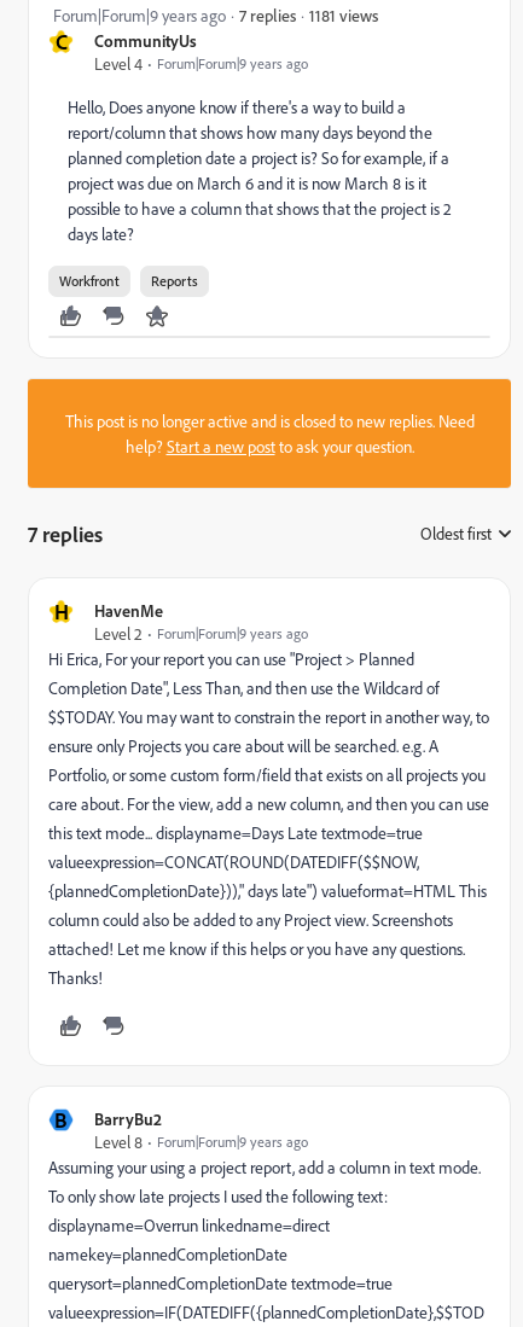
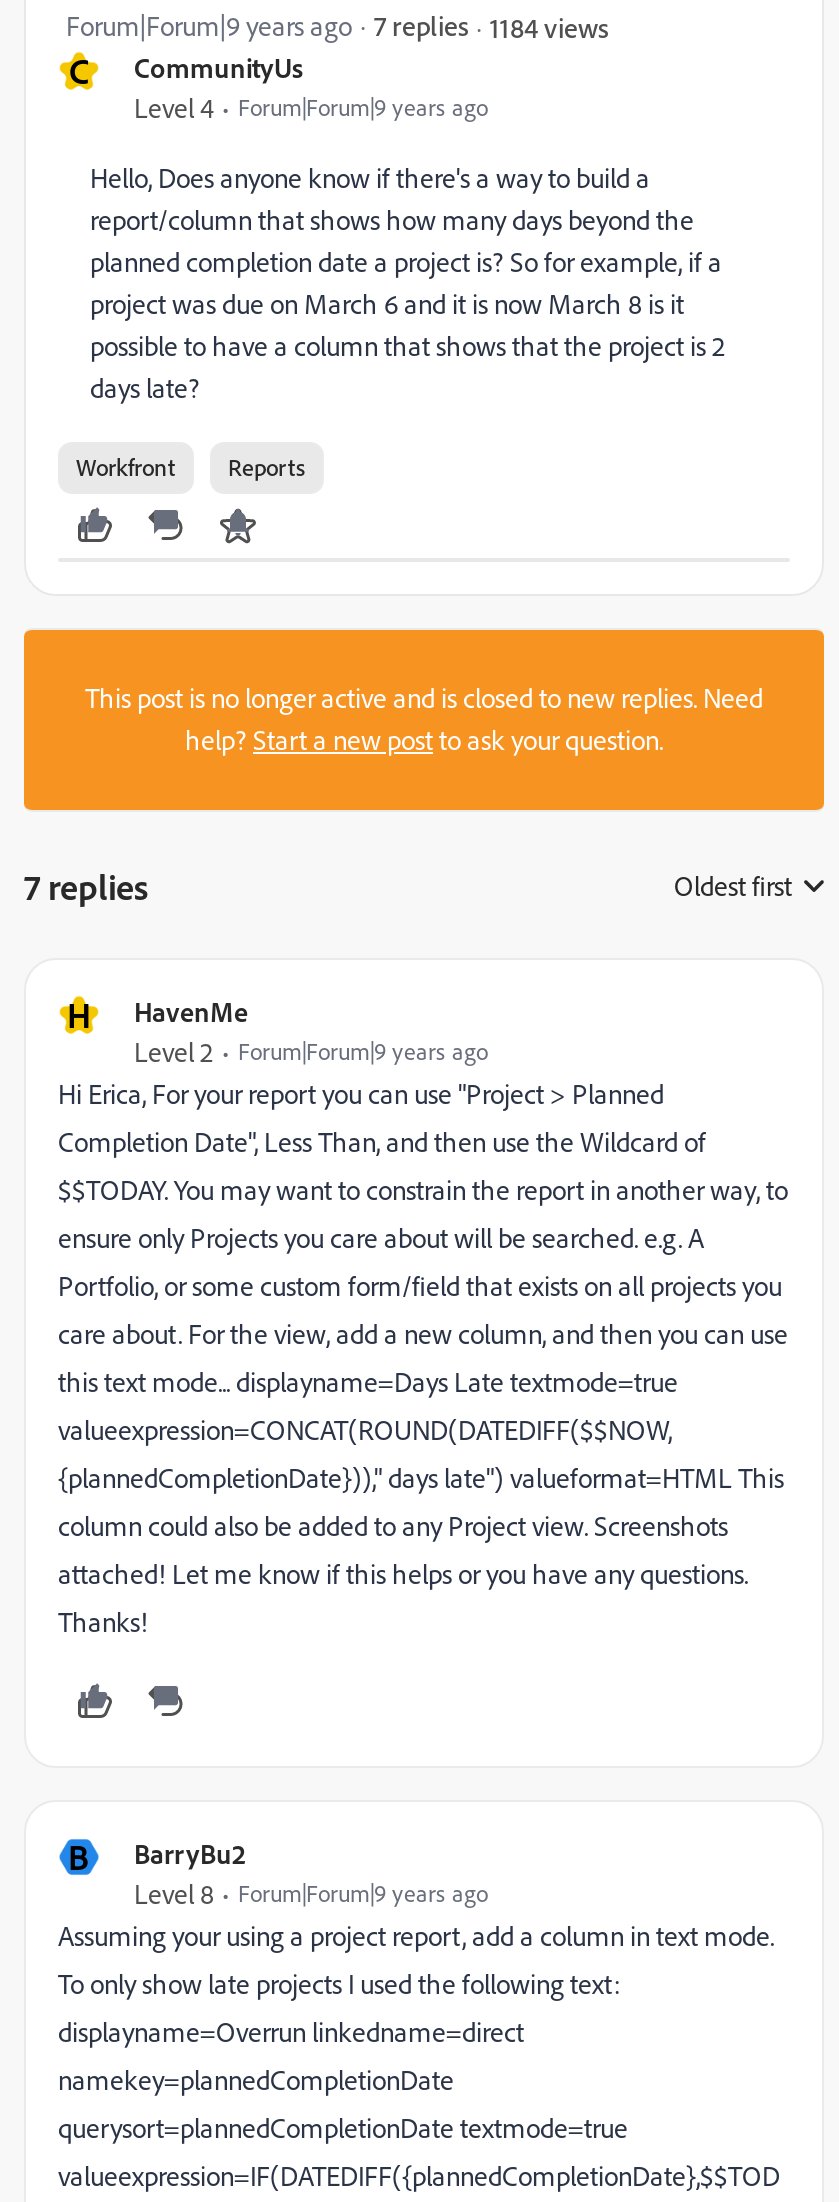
[309,4,378,25] 1181 views -> [490,9,608,43] 1184 views

